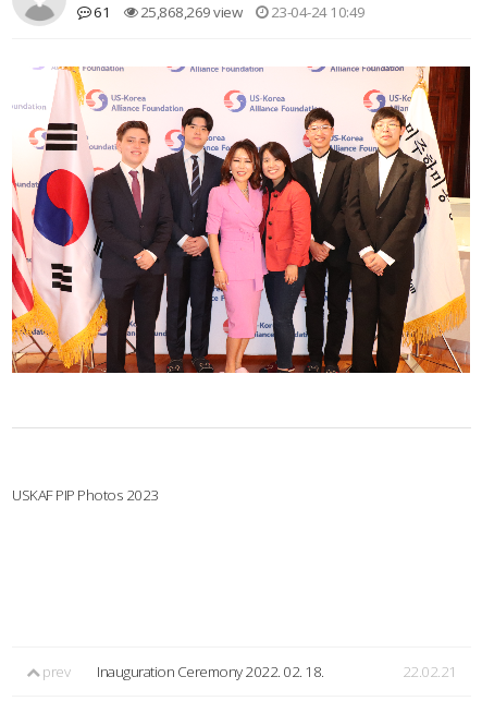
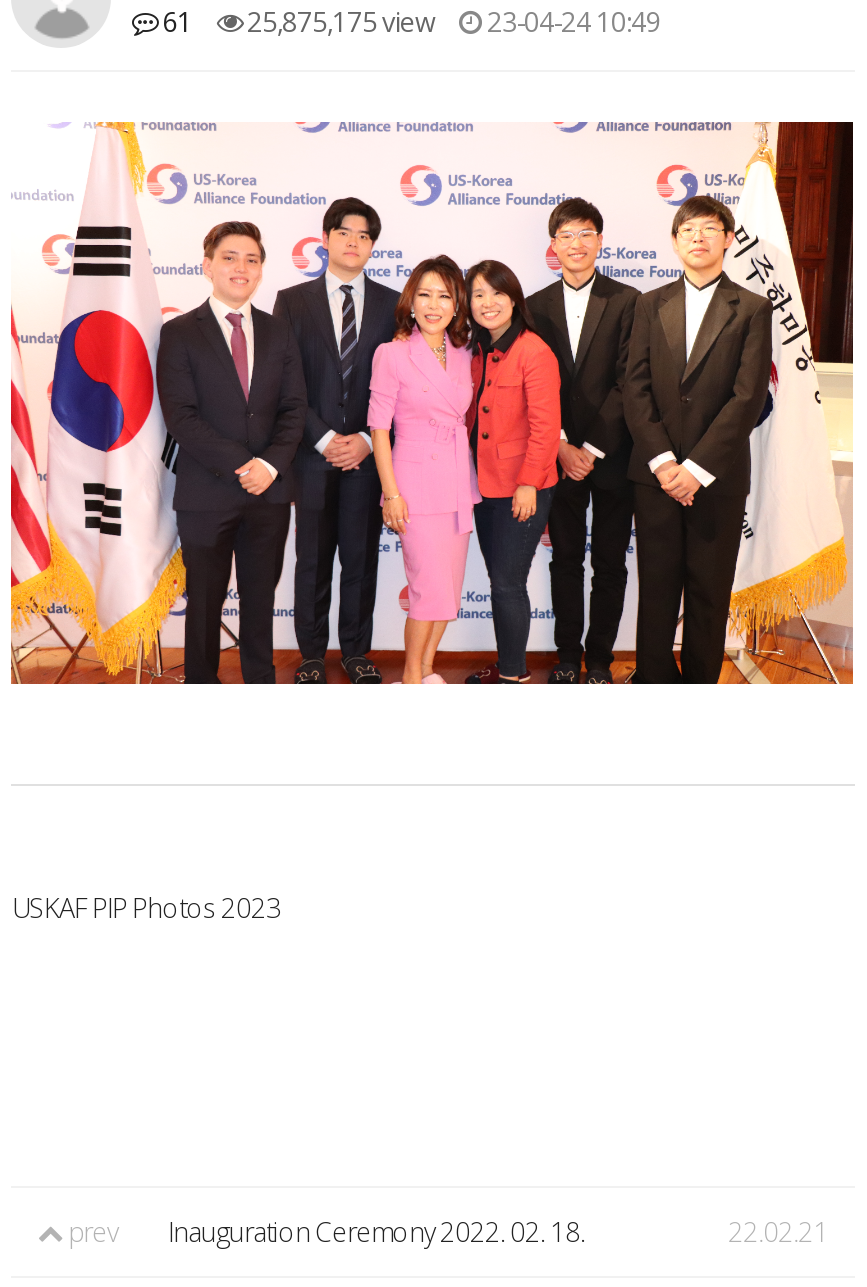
[91,2,365,22] 61 25,868,269 view 23-04-24 10:49 -> [157,4,661,40] 61 25,875,175 view 23-04-24 10:49

